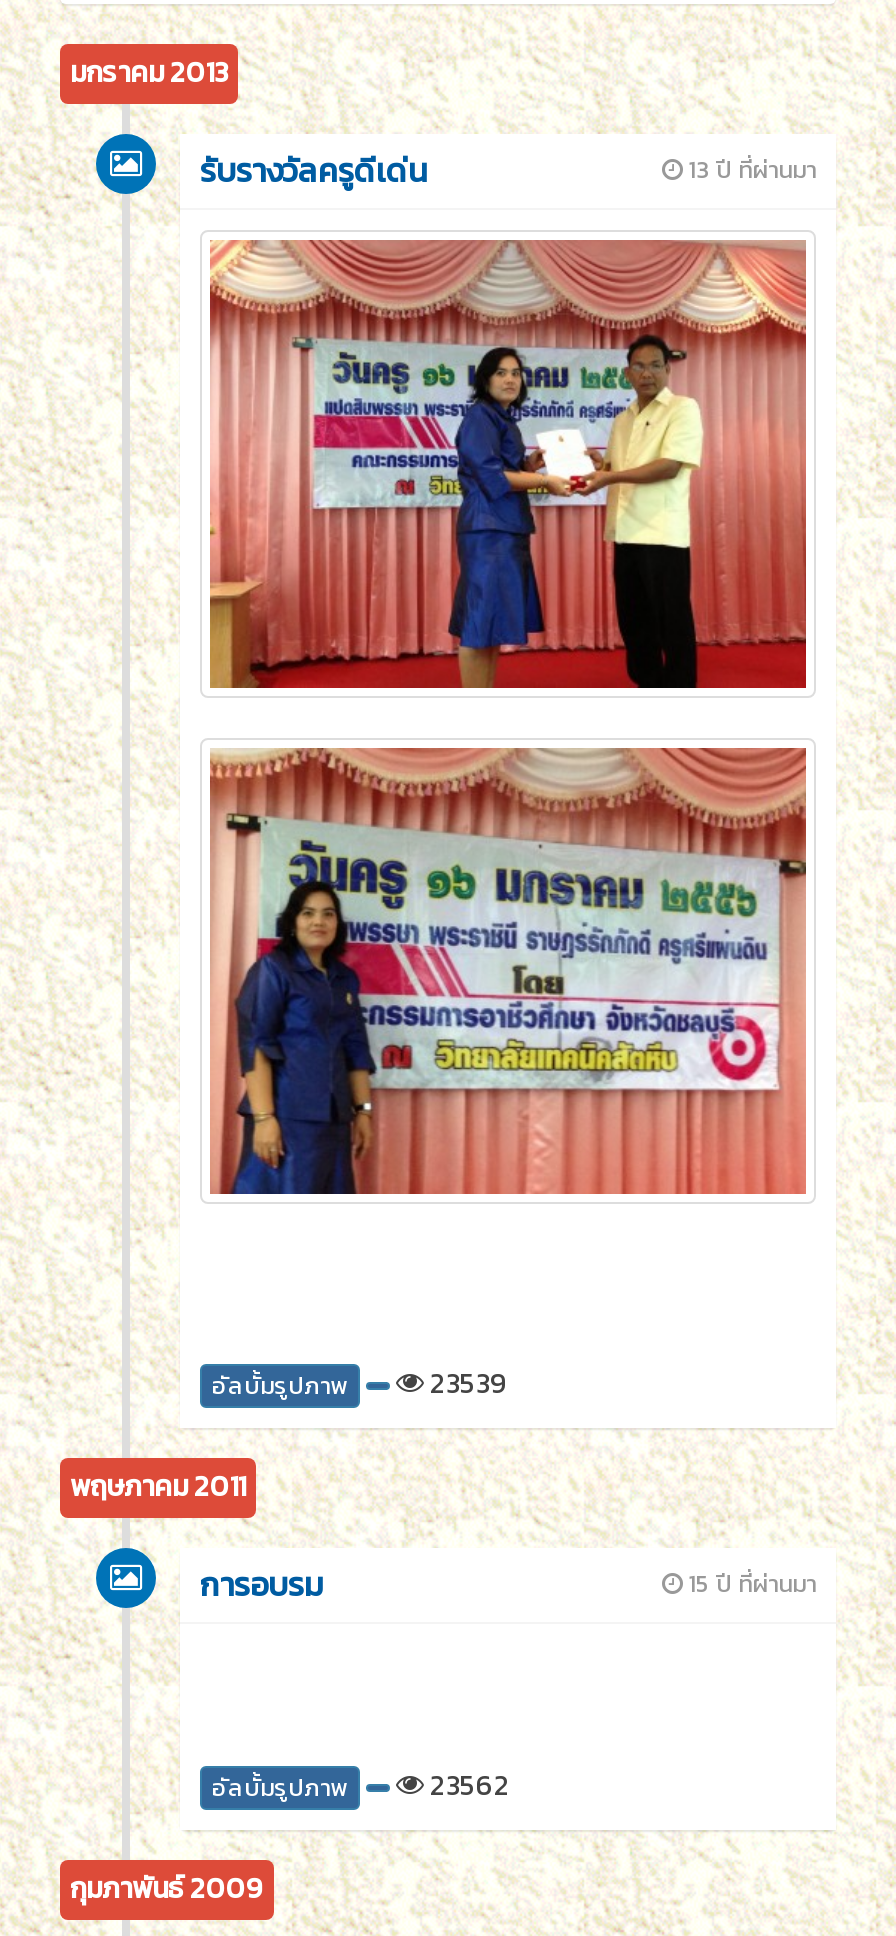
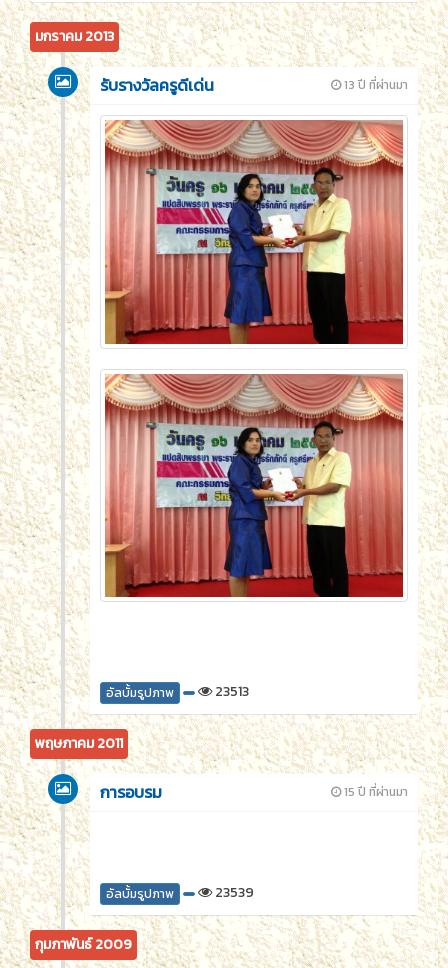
[210,748,808,1196] [image] -> [105,374,404,598] [image]
[424,1363,508,1405] 23539 -> [212,681,249,702] 23513
[424,1765,510,1807] 23562 -> [212,882,254,903] 23539

